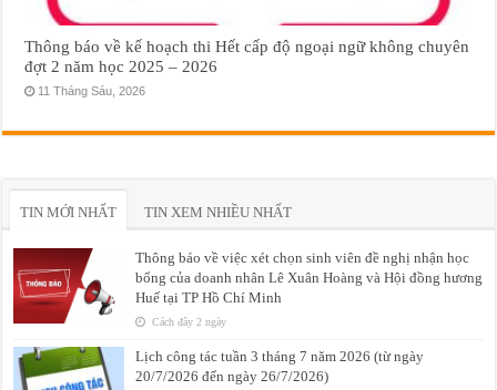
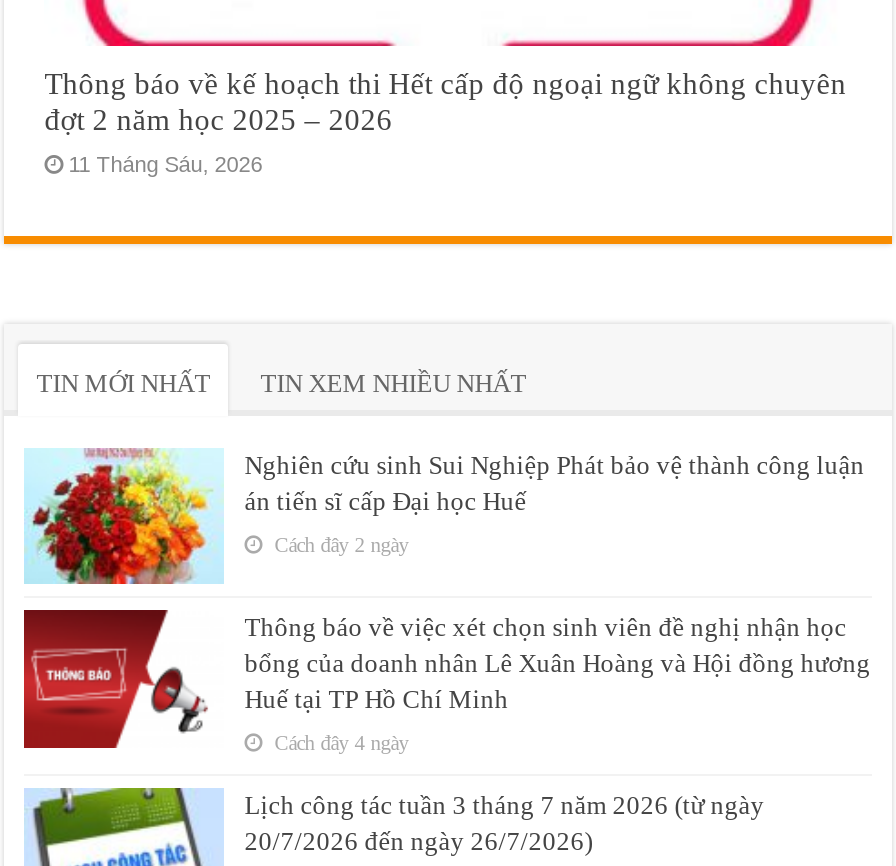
none -> [24,448,864,586] [image] | Nghiên cứu sinh Sui Nghiệp Phát bảo vệ thành công luận | án tiến sĩ cấp Đại học Huế | Cách đây 2 ngày
[149,316,227,328] Cách đây 2 ngày -> [268,733,408,755] Cách đây 4 ngày

